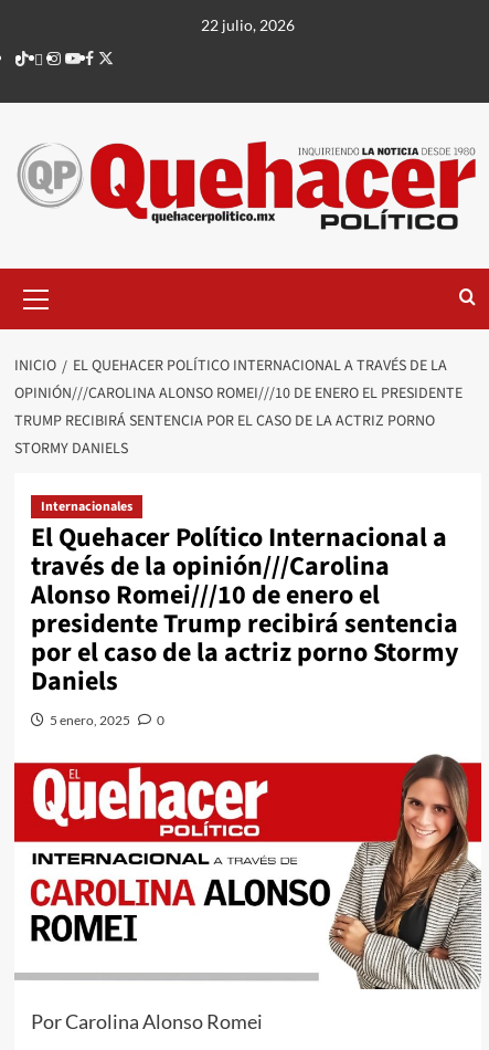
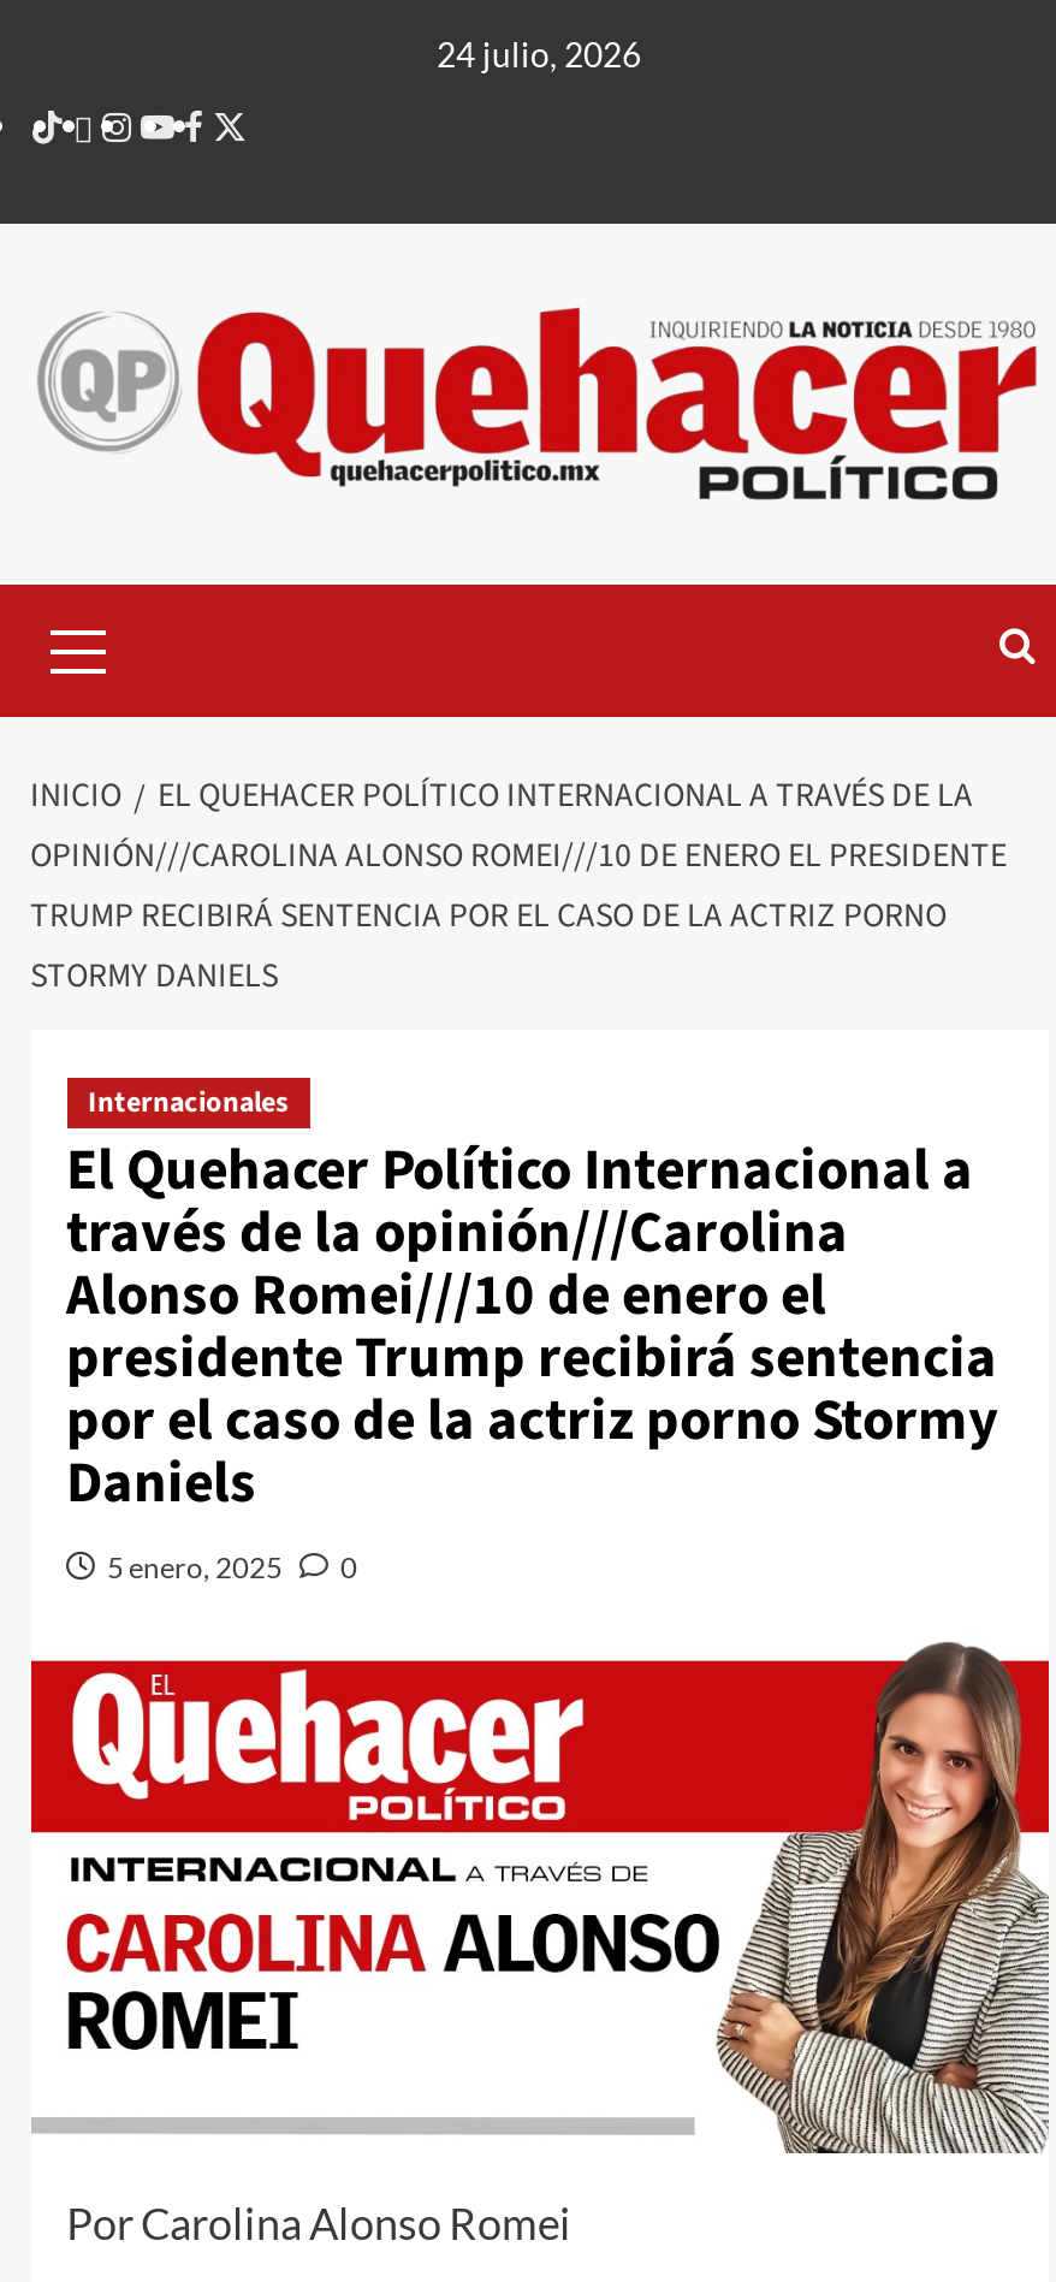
[200,15,294,34] 22 julio, 2026 -> [437,34,641,75] 24 julio, 2026

